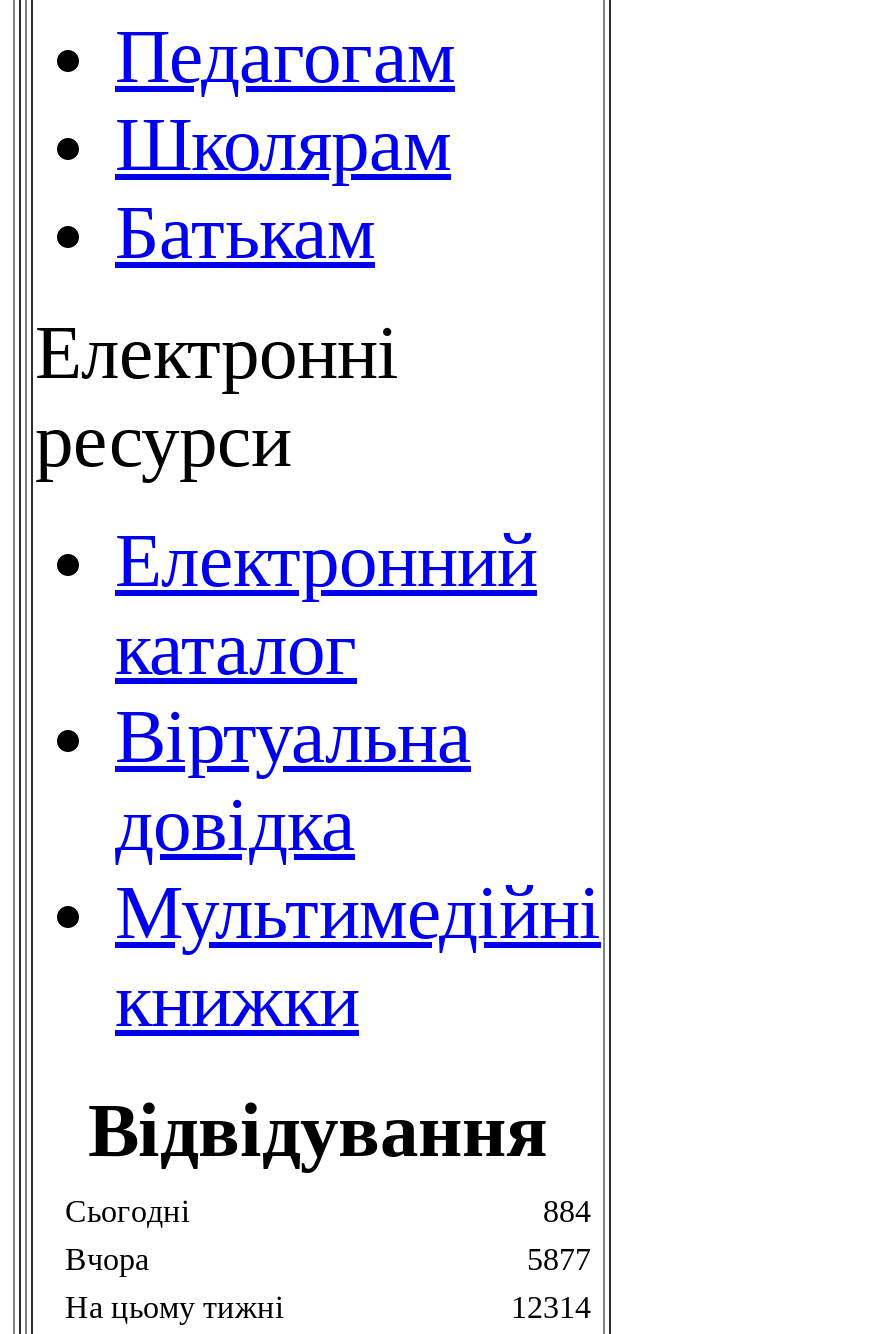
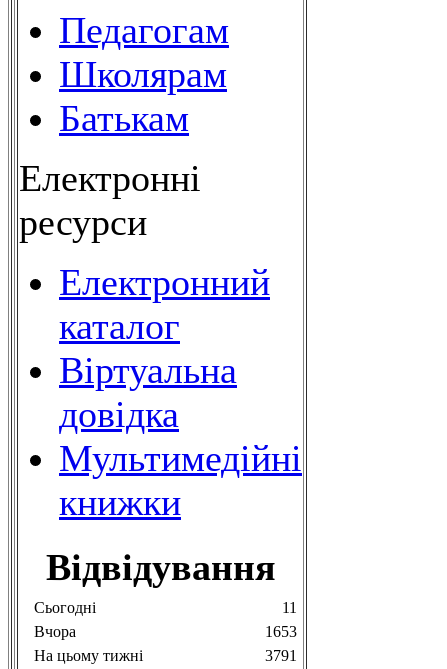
[543,1194,591,1228] 884 -> [282,599,297,616] 11
[527,1242,591,1276] 5877 -> [265,623,297,640] 1653
[511,1290,591,1324] 12314 -> [265,647,297,664] 3791

